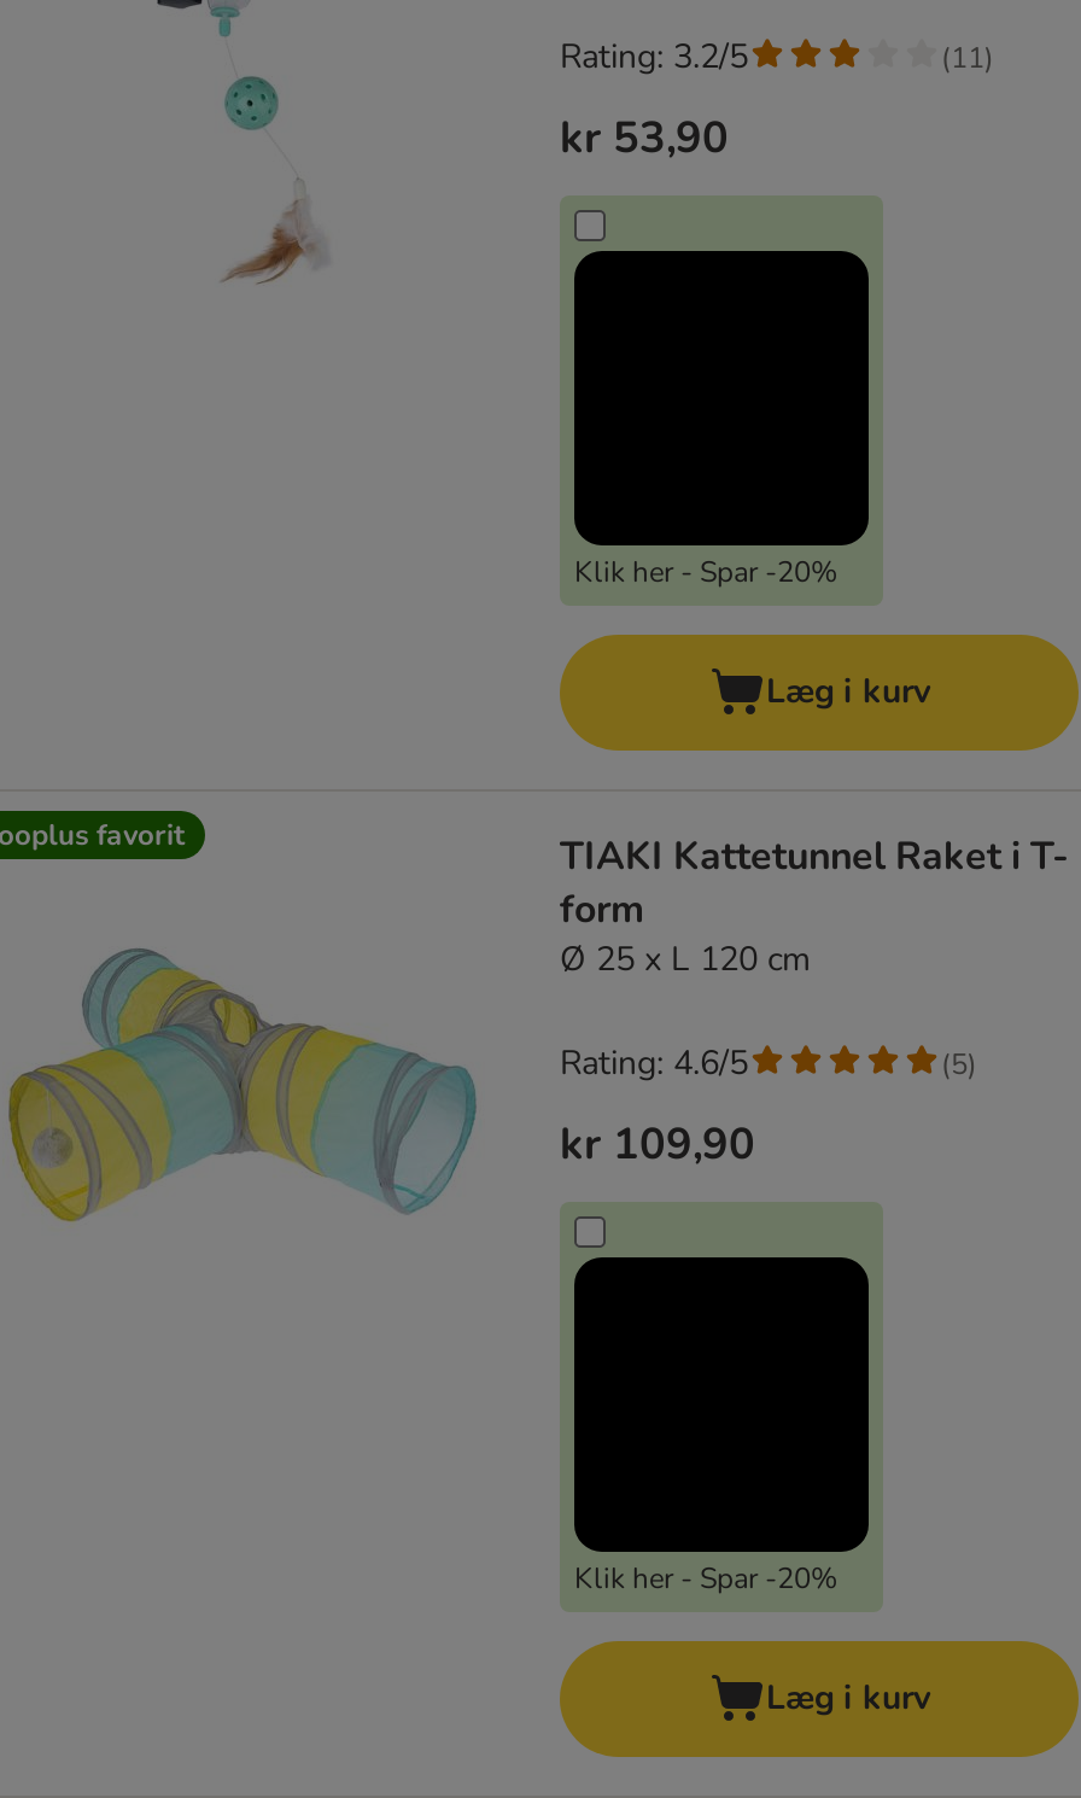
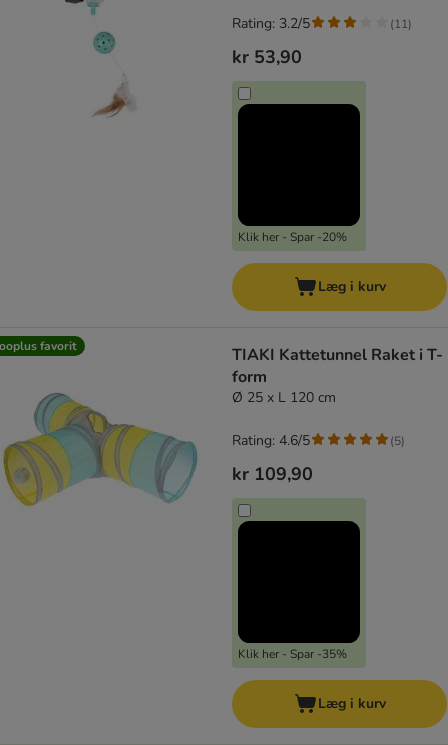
[574,1559,837,1598] Klik her - Spar -20% -> [238,646,347,662] Klik her - Spar -35%

